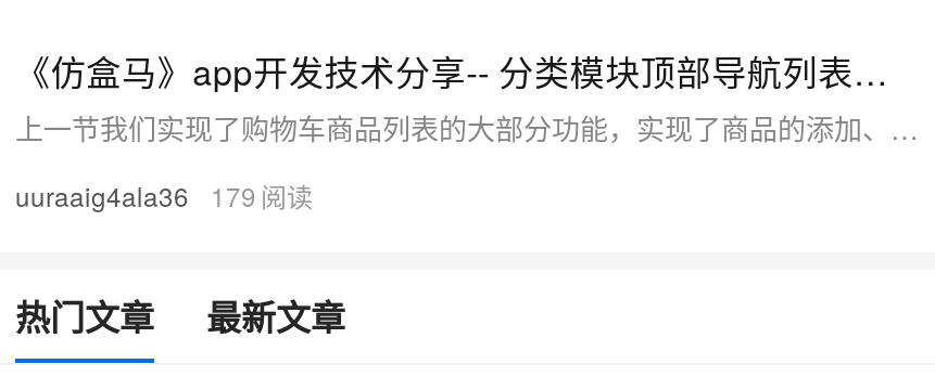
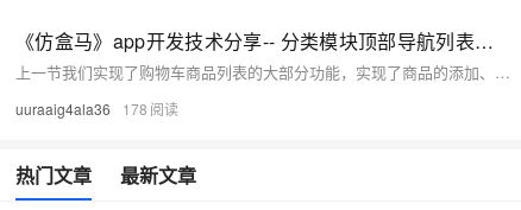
[15,177,256,213] uuraaig4ala36 179 -> [15,98,147,119] uuraaig4ala36 178

